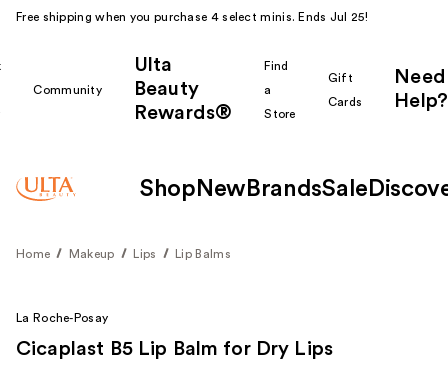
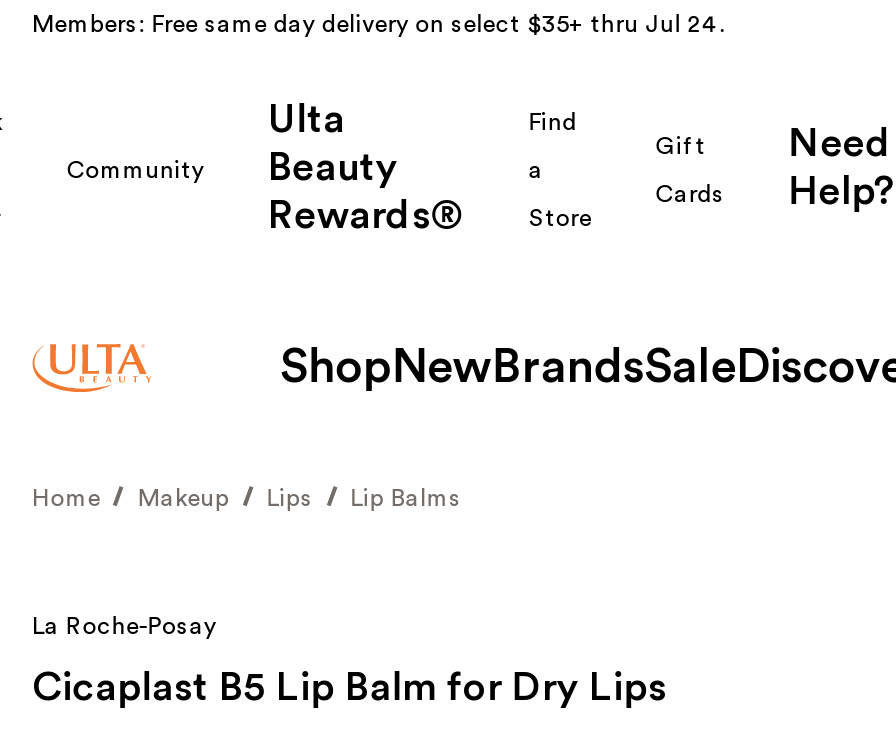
[16,11,368,23] Free shipping when you purchase 4 select minis. Ends Jul 25! -> [32,12,725,36] Members: Free same day delivery on select $35+ thru Jul 24.

